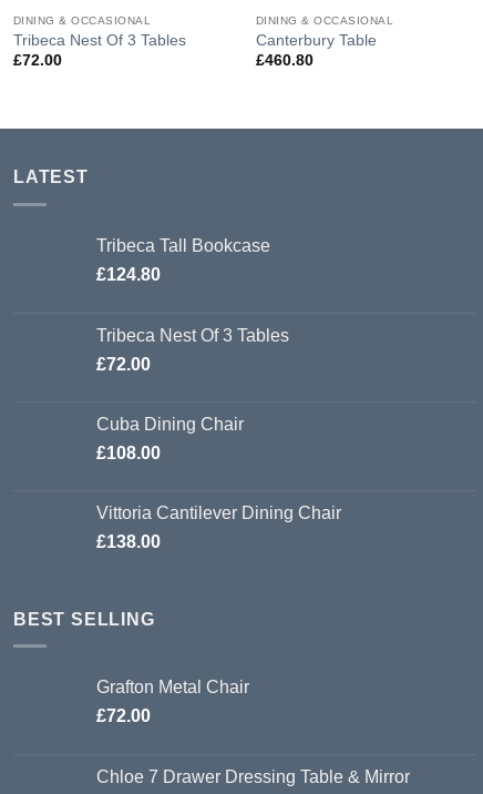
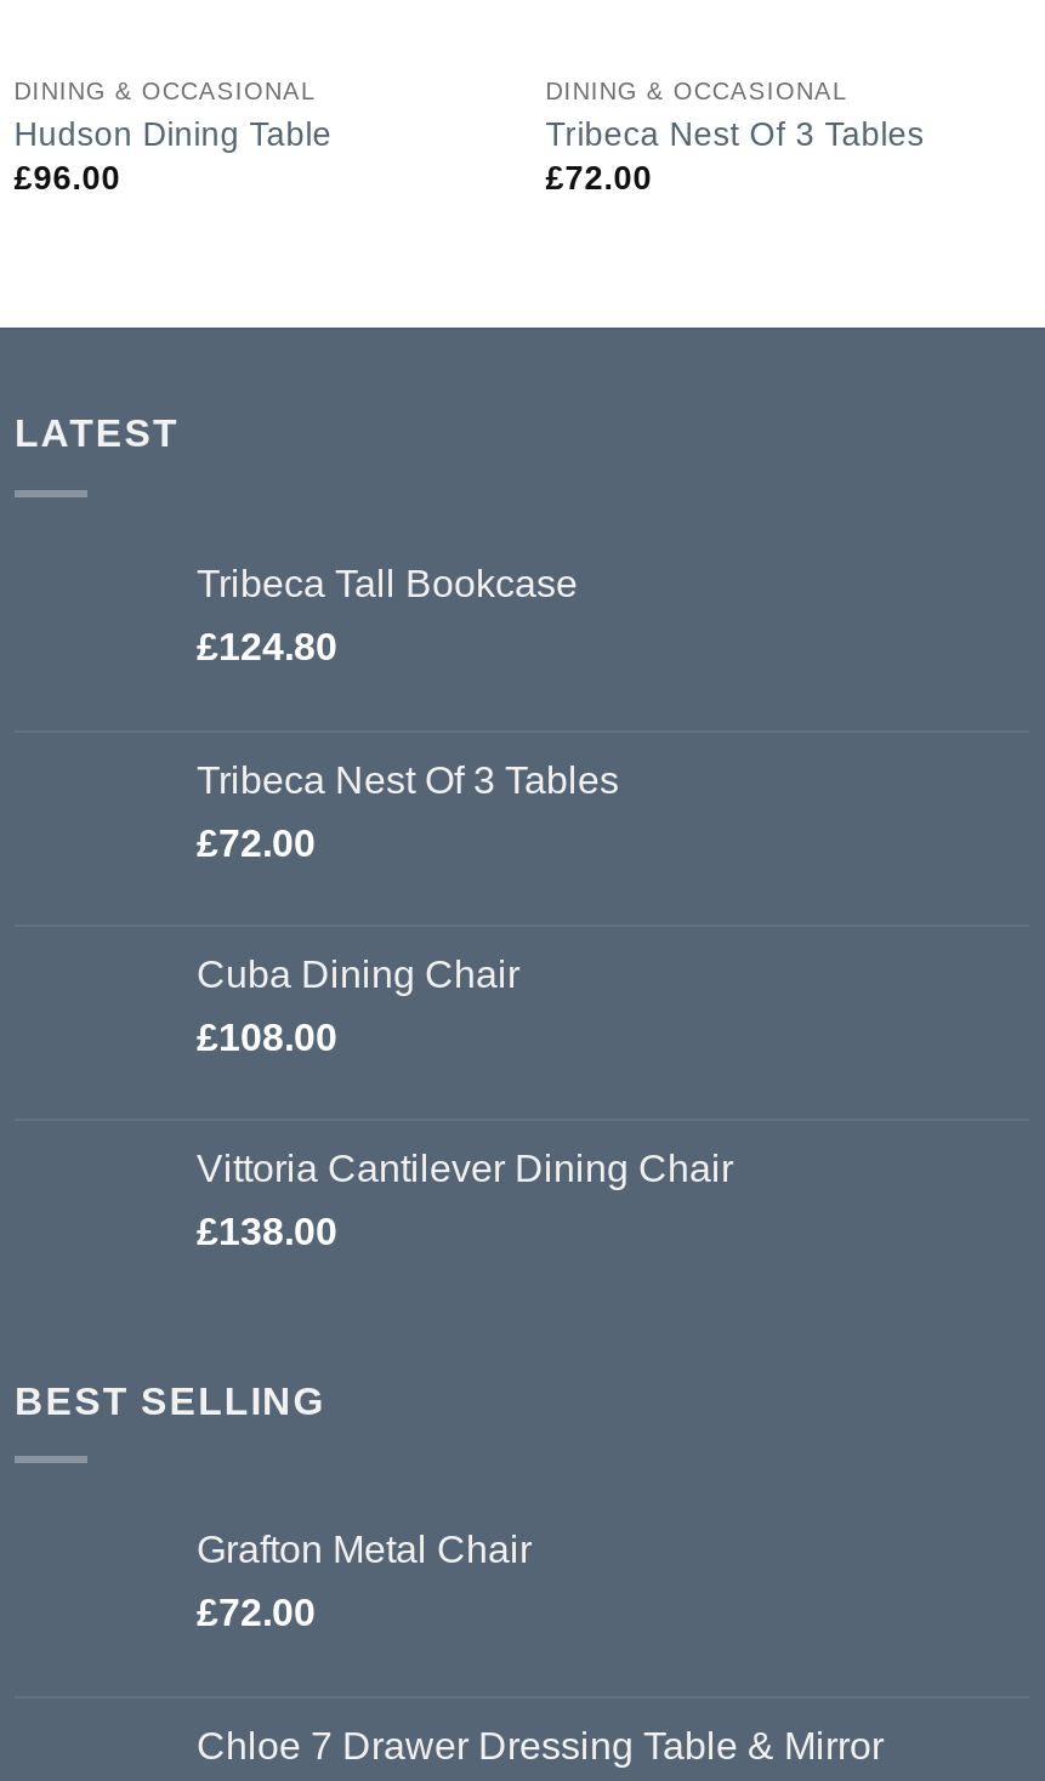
[13,32,186,69] Tribeca Nest Of 3 Tables | £72.00 -> [14,116,332,197] Hudson Dining Table | £96.00
[256,32,376,69] Canterbury Table | £460.80 -> [546,116,924,197] Tribeca Nest Of 3 Tables | £72.00

